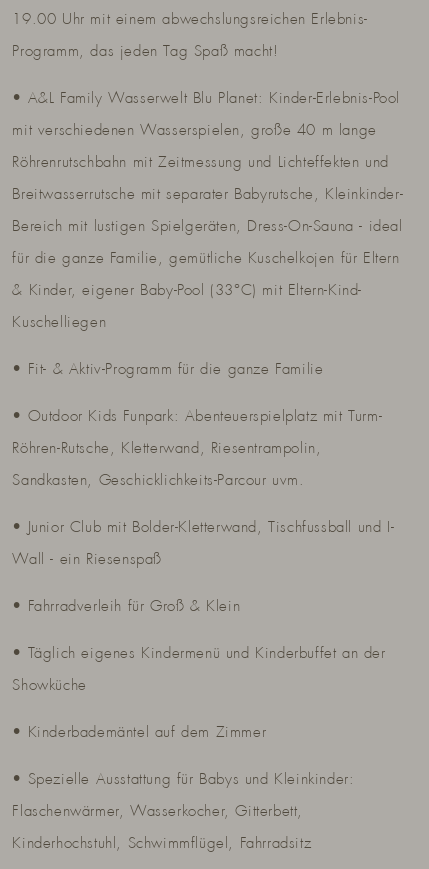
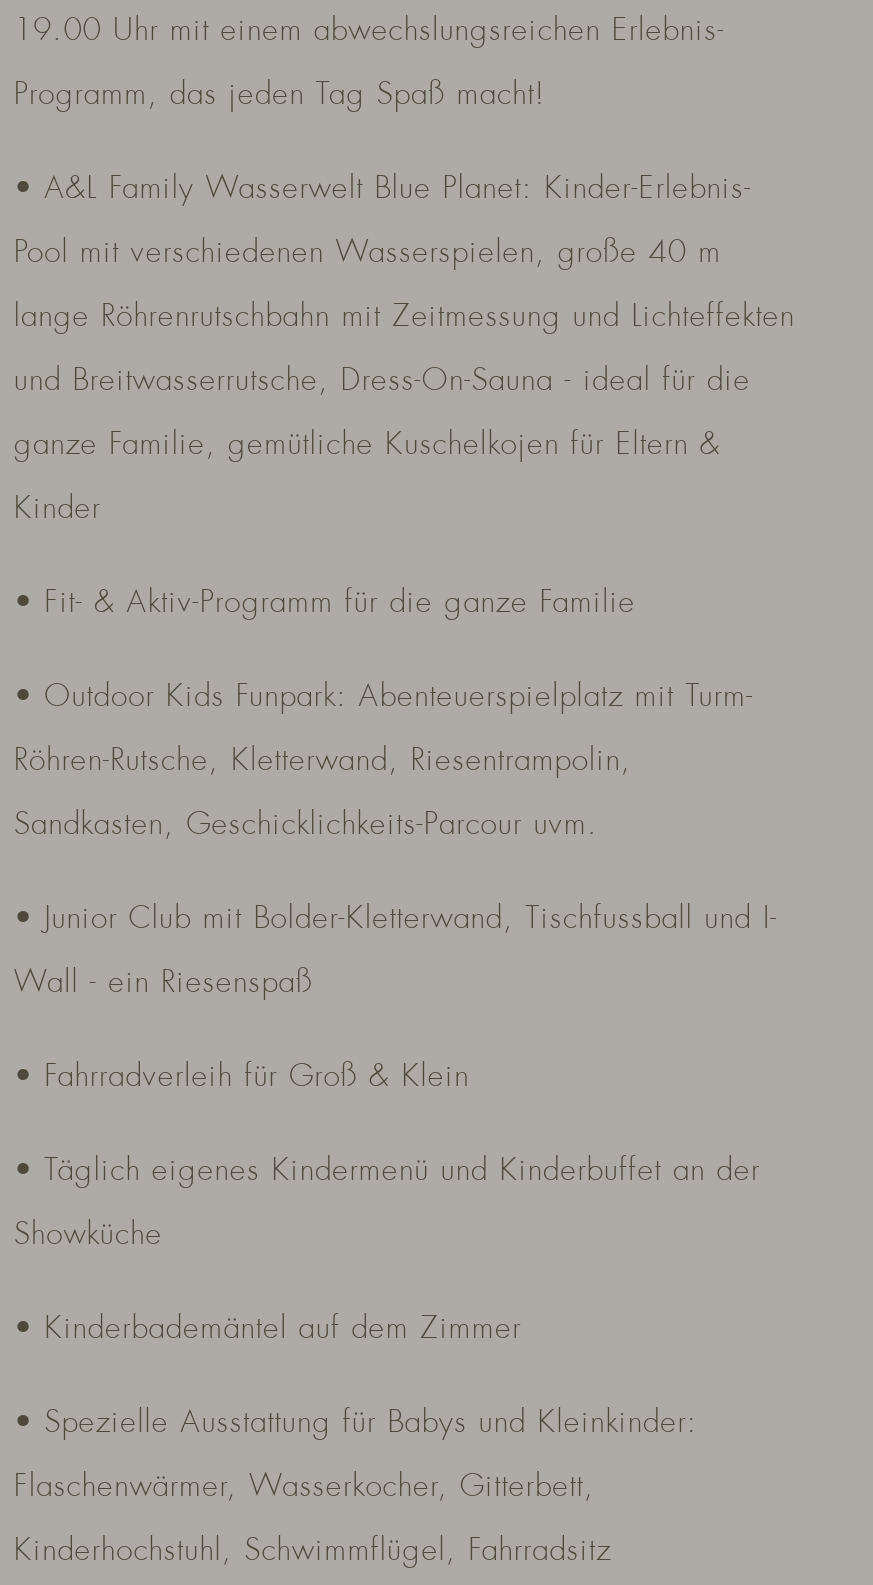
[12,91,403,330] • A&L Family Wasserwelt Blu Planet: Kinder-Erlebnis-Pool | mit verschiedenen Wasserspielen, große 40 m lange | Röhrenrutschbahn mit Zeitmessung und Lichteffekten und | Breitwasserrutsche mit separater Babyrutsche, Kleinkinder- | Bereich mit lustigen Spielgeräten, Dress-On-Sauna - ideal | für die ganze Familie, gemütliche Kuschelkojen für Eltern | & Kinder, eigener Baby-Pool (33°C) mit Eltern-Kind- | Kuschelliegen -> [14,174,795,524] • A&L Family Wasserwelt Blue Planet: Kinder-Erlebnis- | Pool mit verschiedenen Wasserspielen, große 40 m | lange Röhrenrutschbahn mit Zeitmessung und Lichteffekten | und Breitwasserrutsche, Dress-On-Sauna - ideal für die | ganze Familie, gemütliche Kuschelkojen für Eltern & | Kinder

